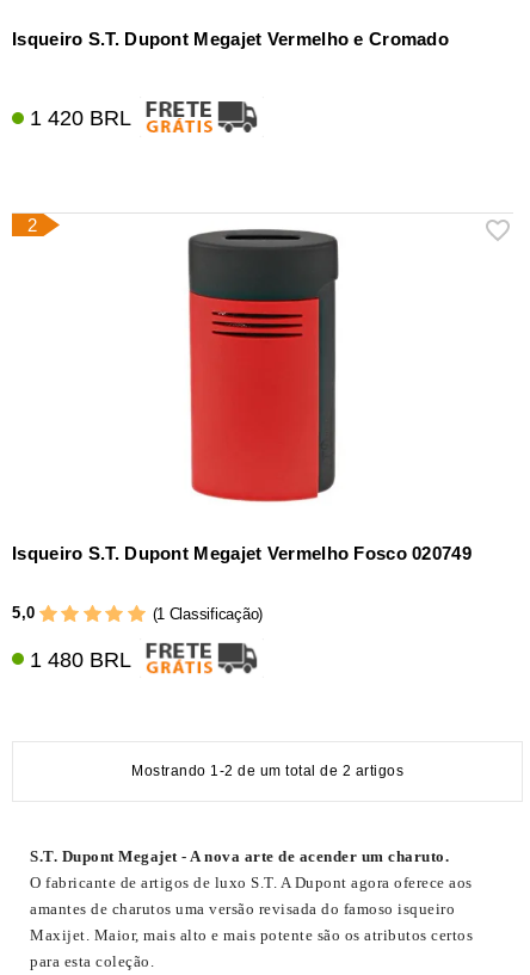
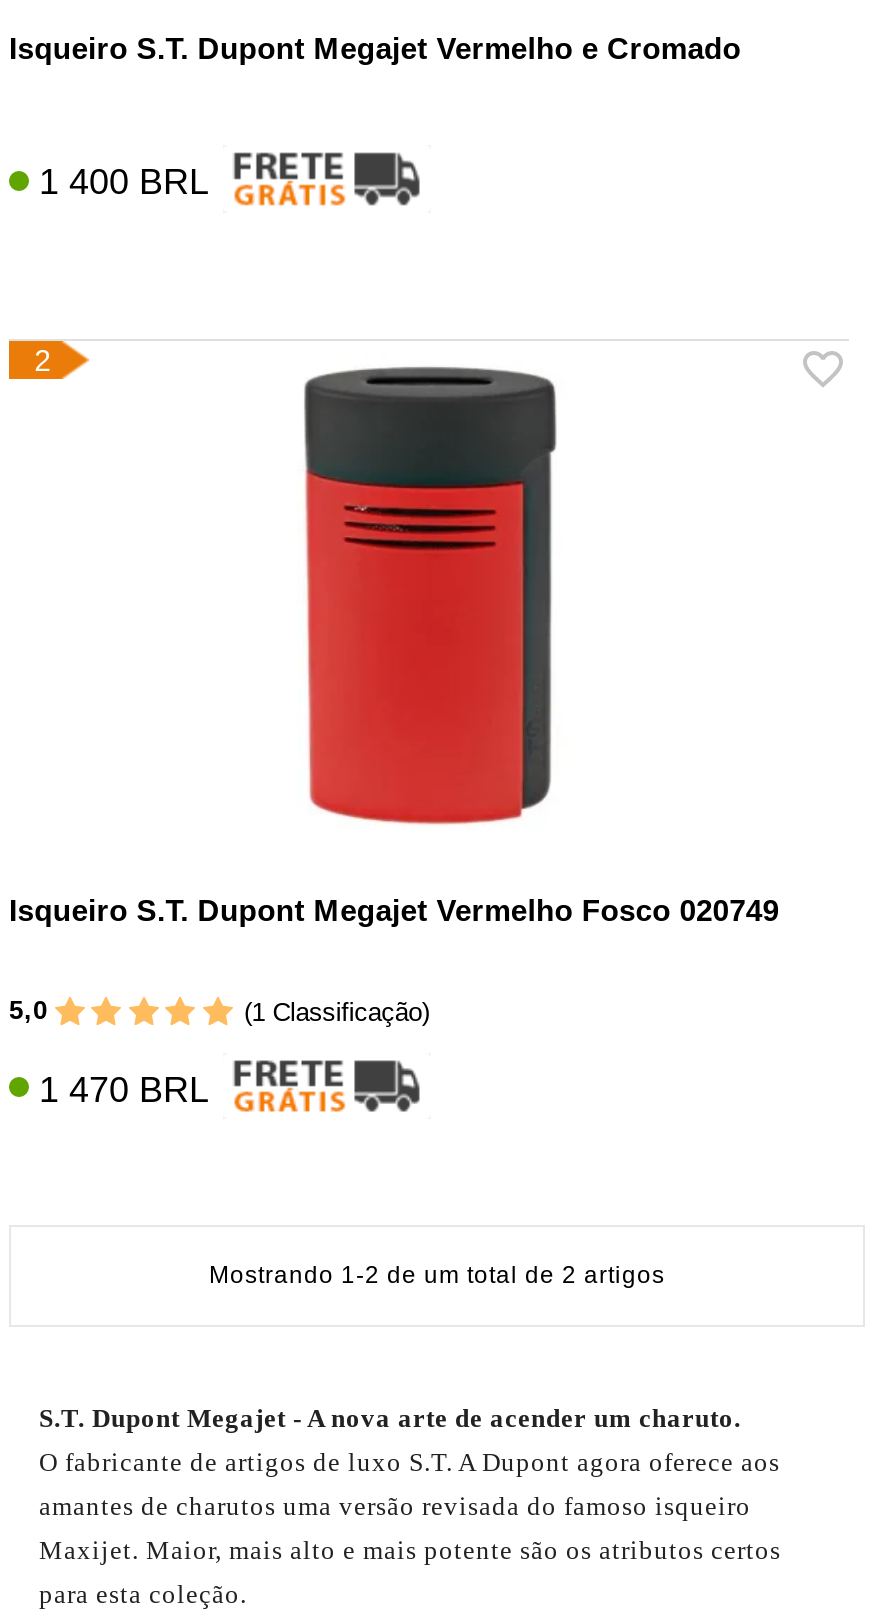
[24,107,136,131] 1 420 BRL -> [29,163,217,203] 1 400 BRL
[24,648,136,672] 1 480 BRL -> [29,1069,217,1109] 1 470 BRL

